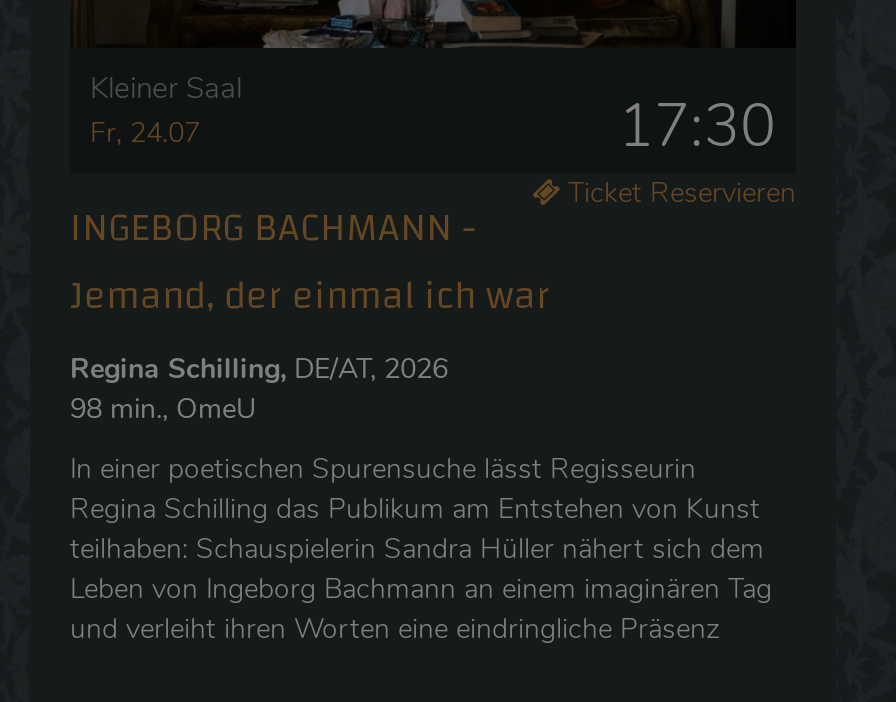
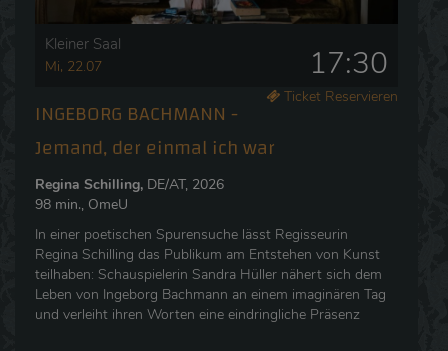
[90,114,200,152] Fr, 24.07 -> [45,57,102,76] Mi, 22.07

